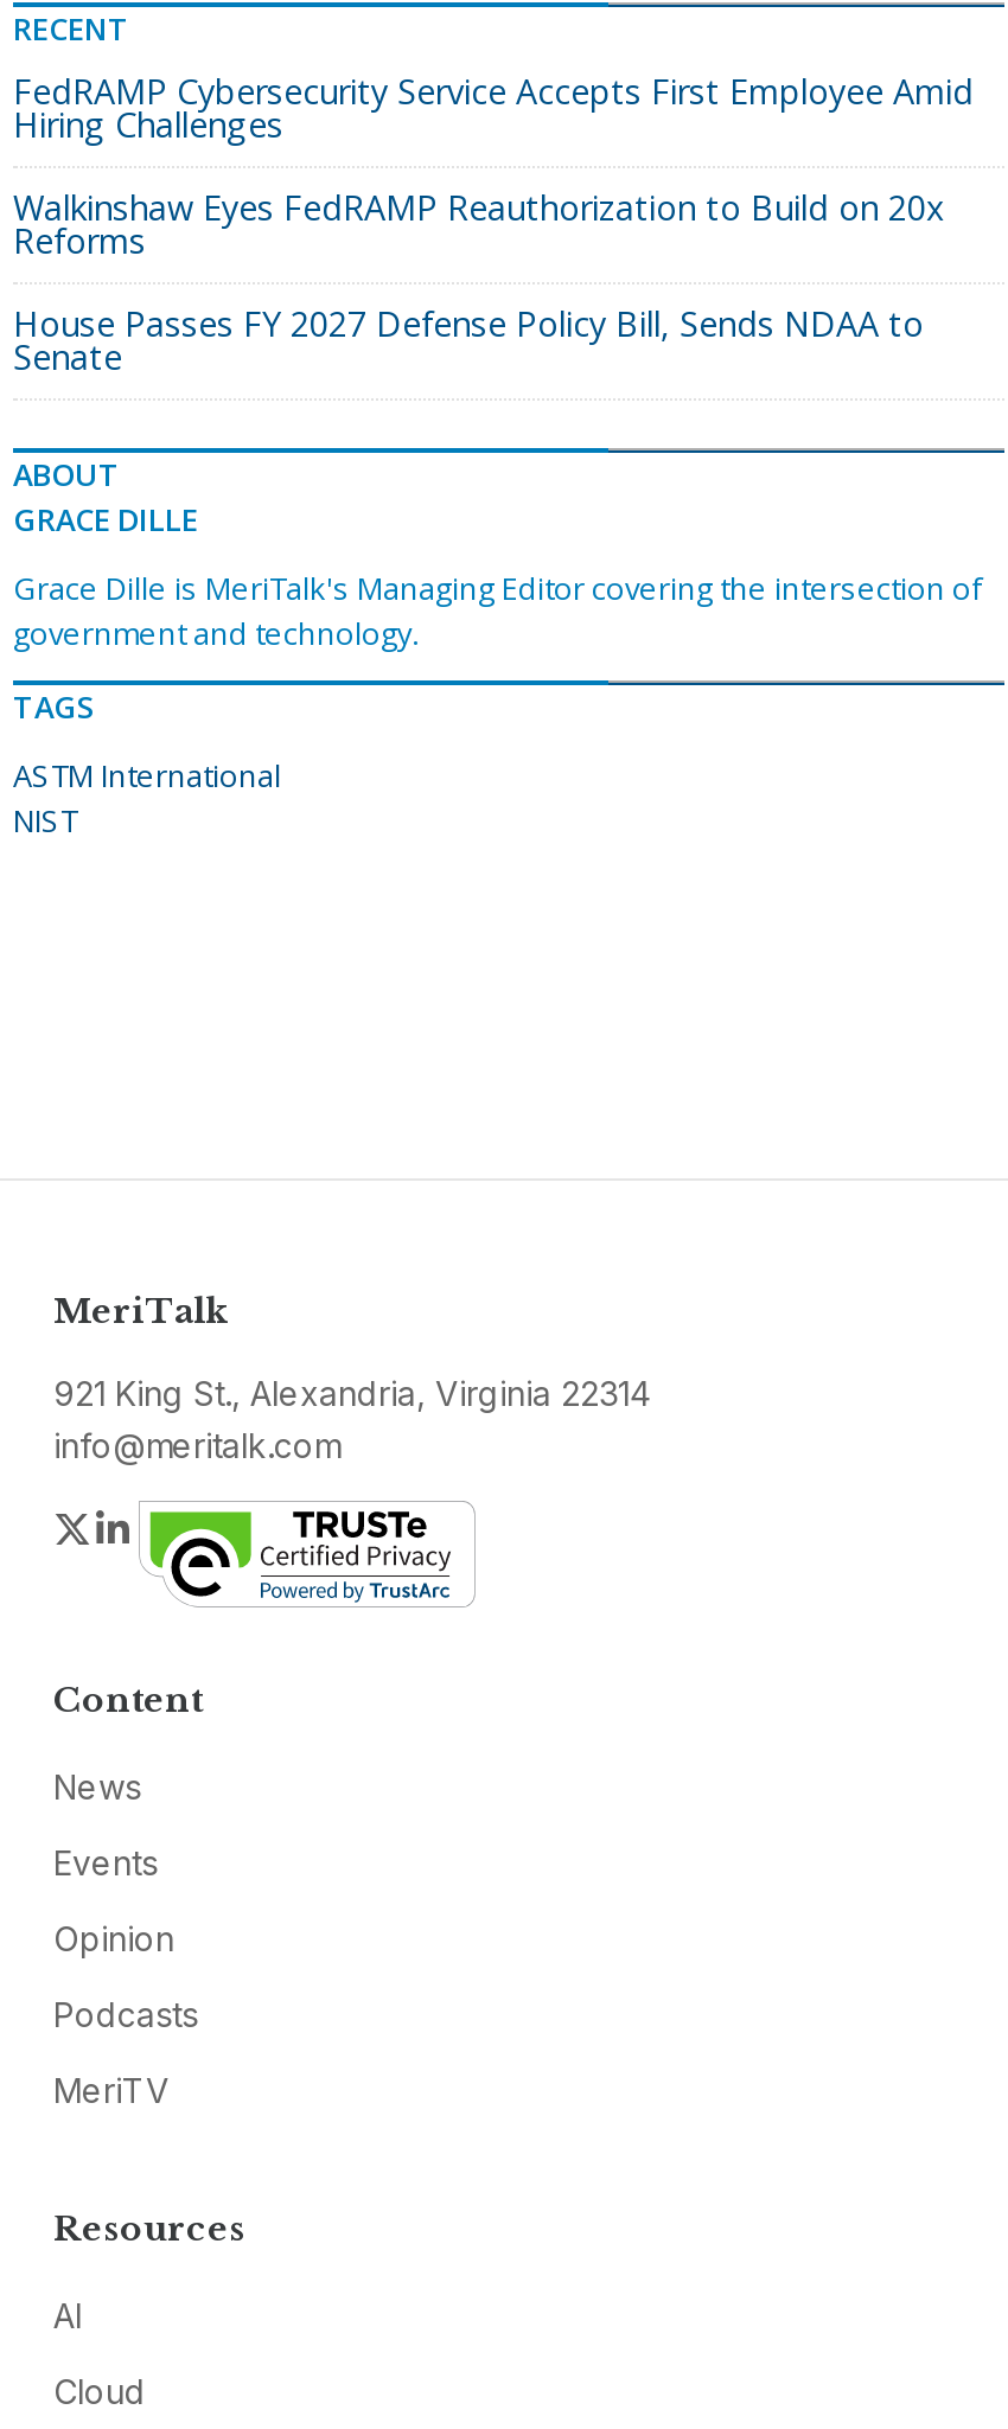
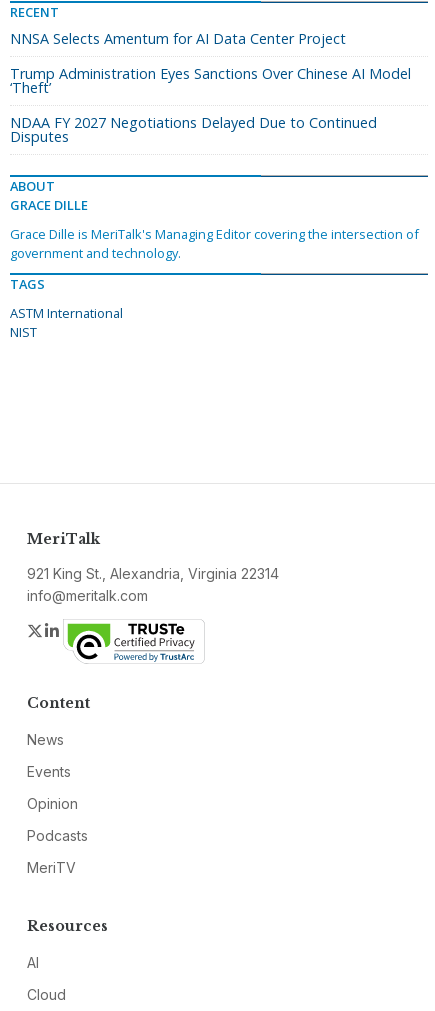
[13,69,974,147] FedRAMP Cybersecurity Service Accepts First Employee Amid | Hiring Challenges -> [10,29,346,48] NNSA Selects Amentum for AI Data Center Project
[13,185,945,263] Walkinshaw Eyes FedRAMP Reauthorization to Build on 20x | Reforms -> [10,64,411,97] Trump Administration Eyes Sanctions Over Chinese AI Model | ‘Theft’
[13,301,924,380] House Passes FY 2027 Defense Policy Bill, Sends NDAA to | Senate -> [10,113,377,146] NDAA FY 2027 Negotiations Delayed Due to Continued | Disputes

